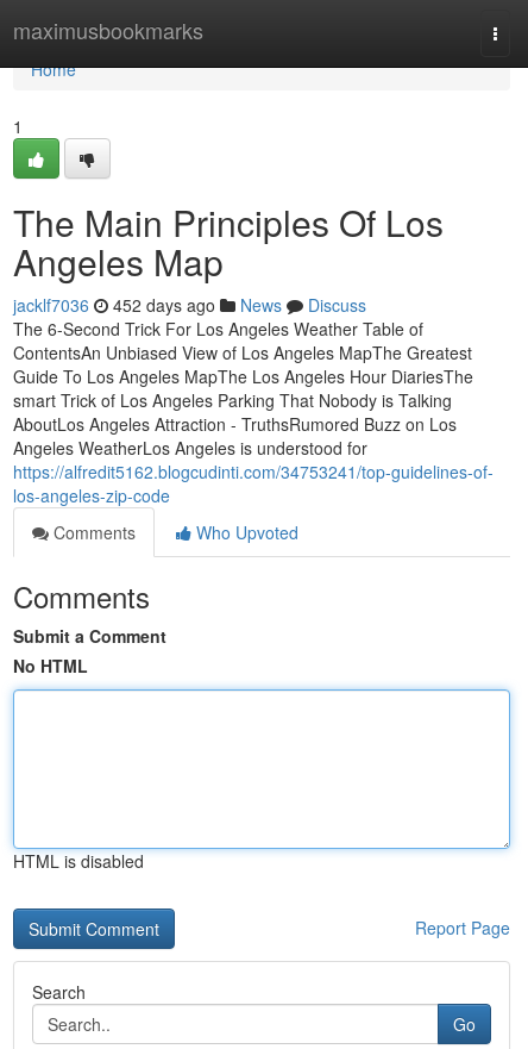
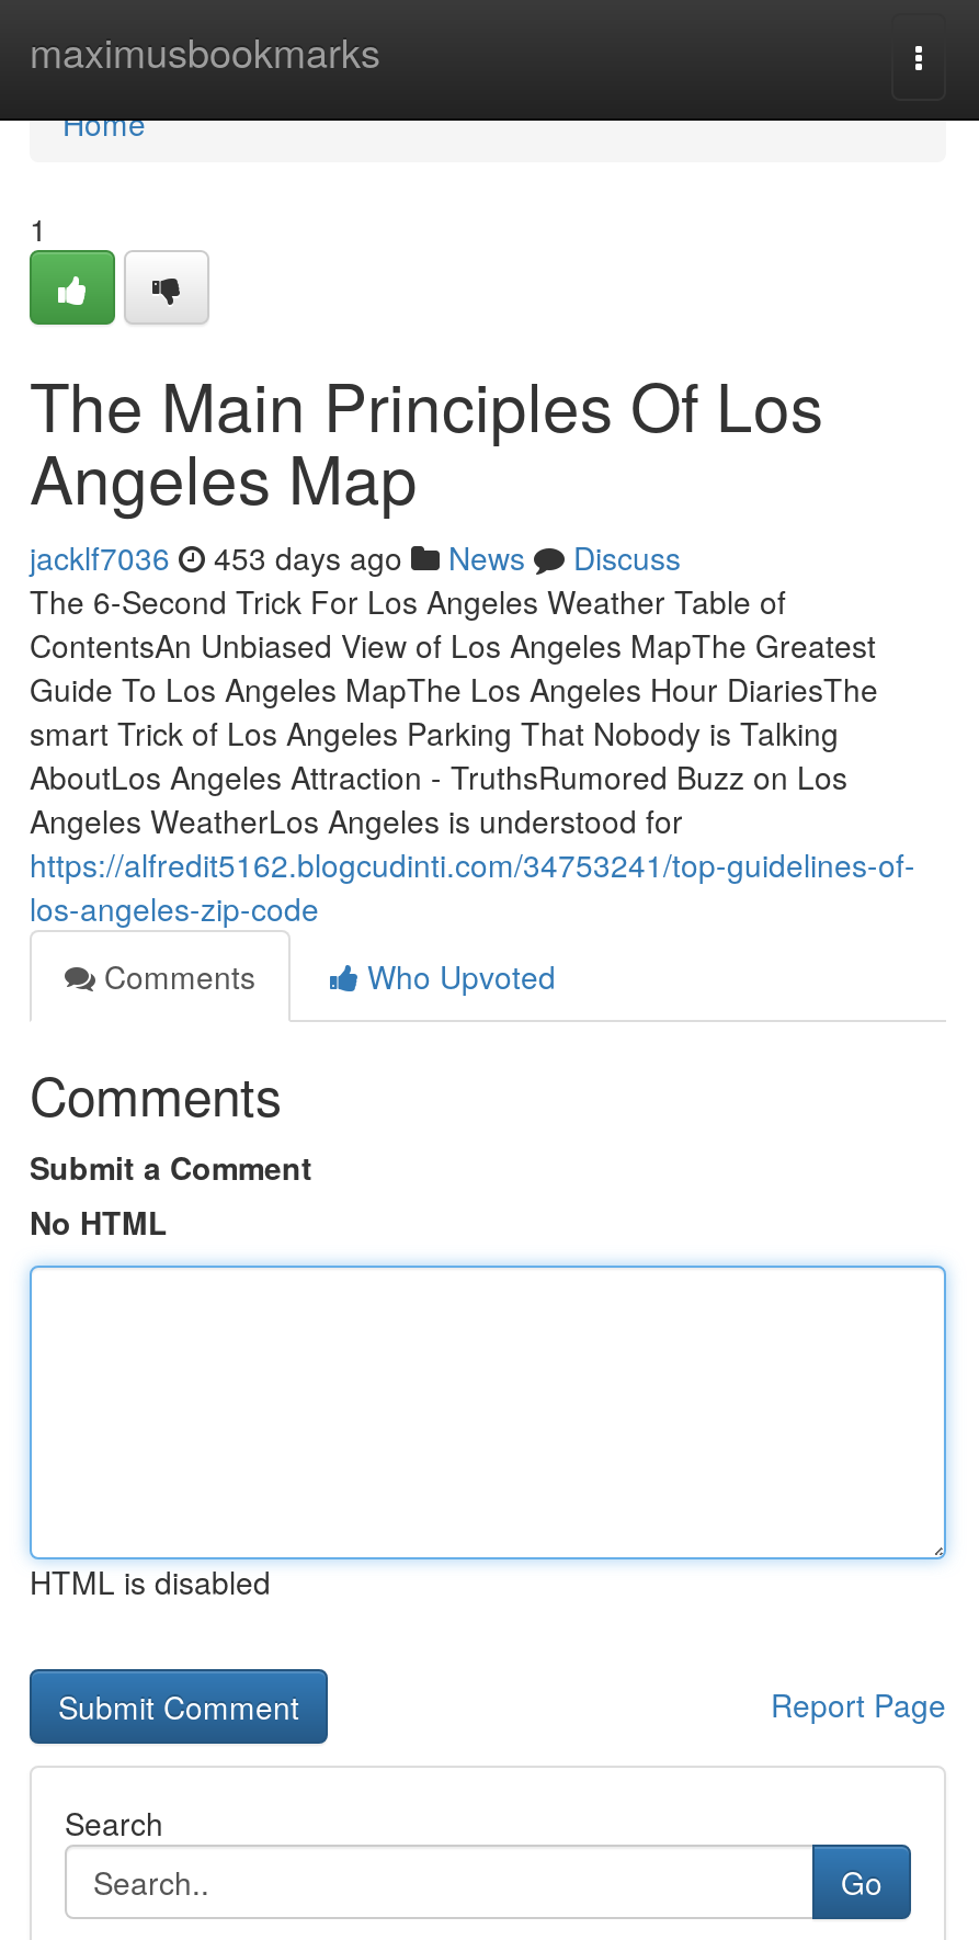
[13,293,366,317] jacklf7036 452 days ago News Discuss -> [30,535,681,579] jacklf7036 453 days ago News Discuss

